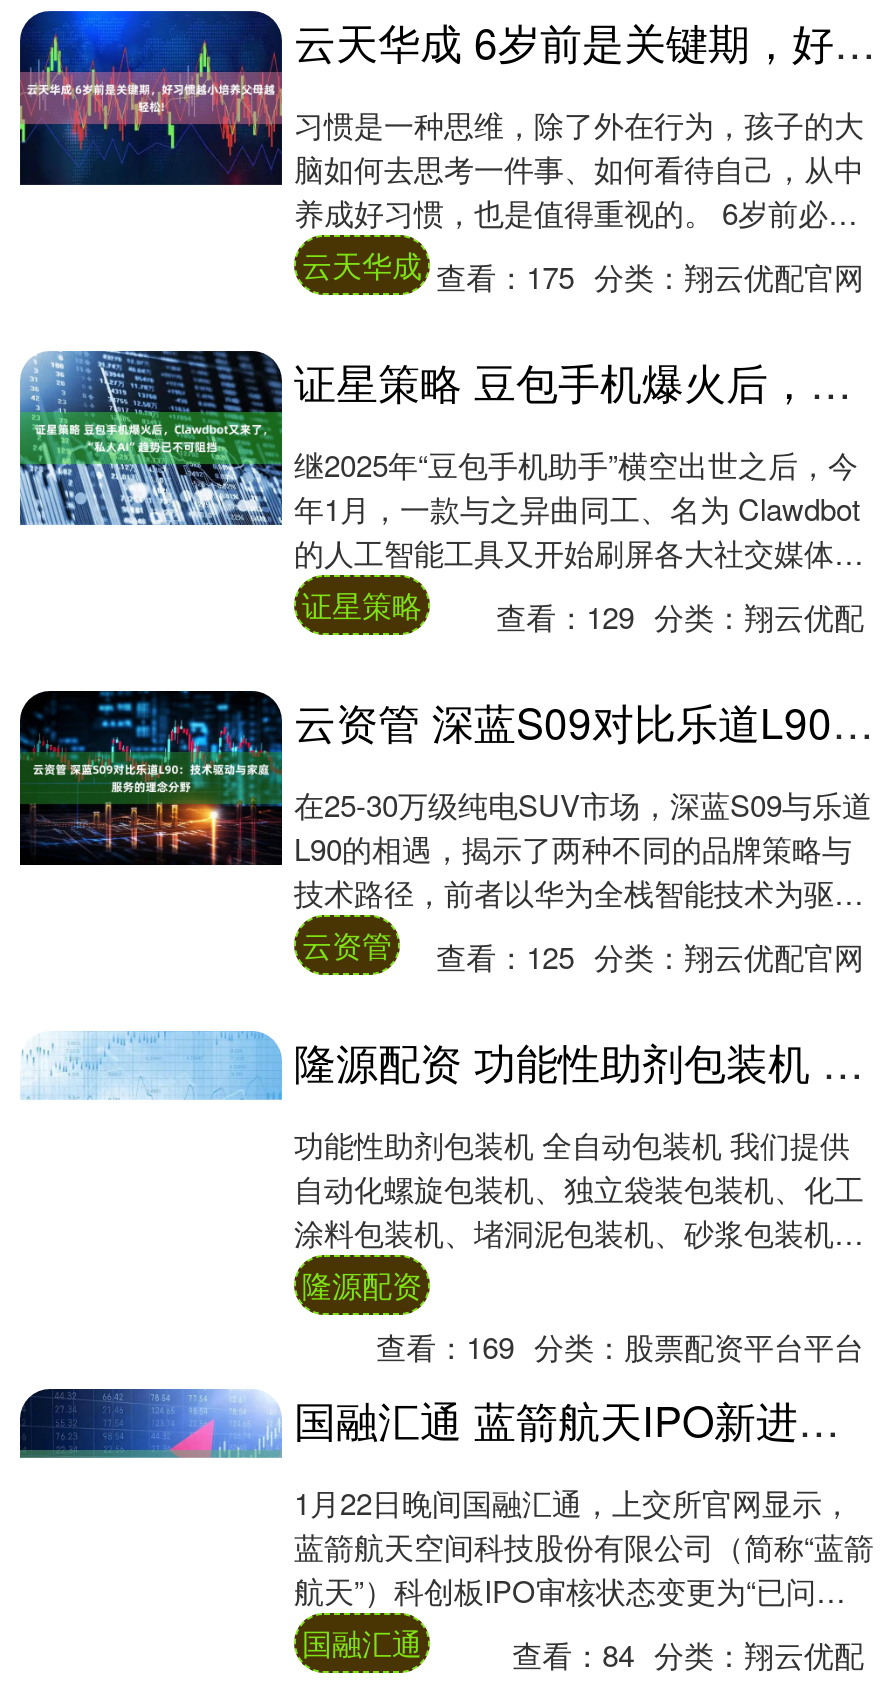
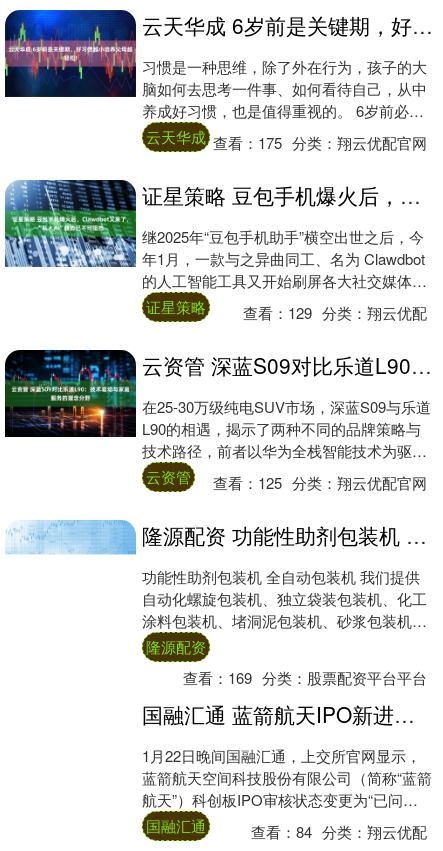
[18,1387,284,1461] [image] -> none

